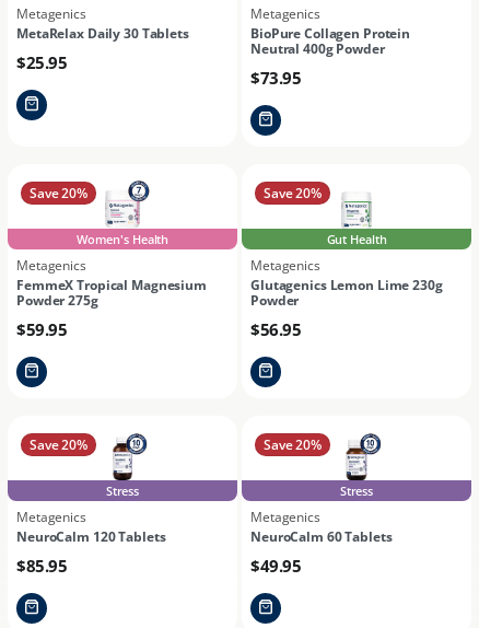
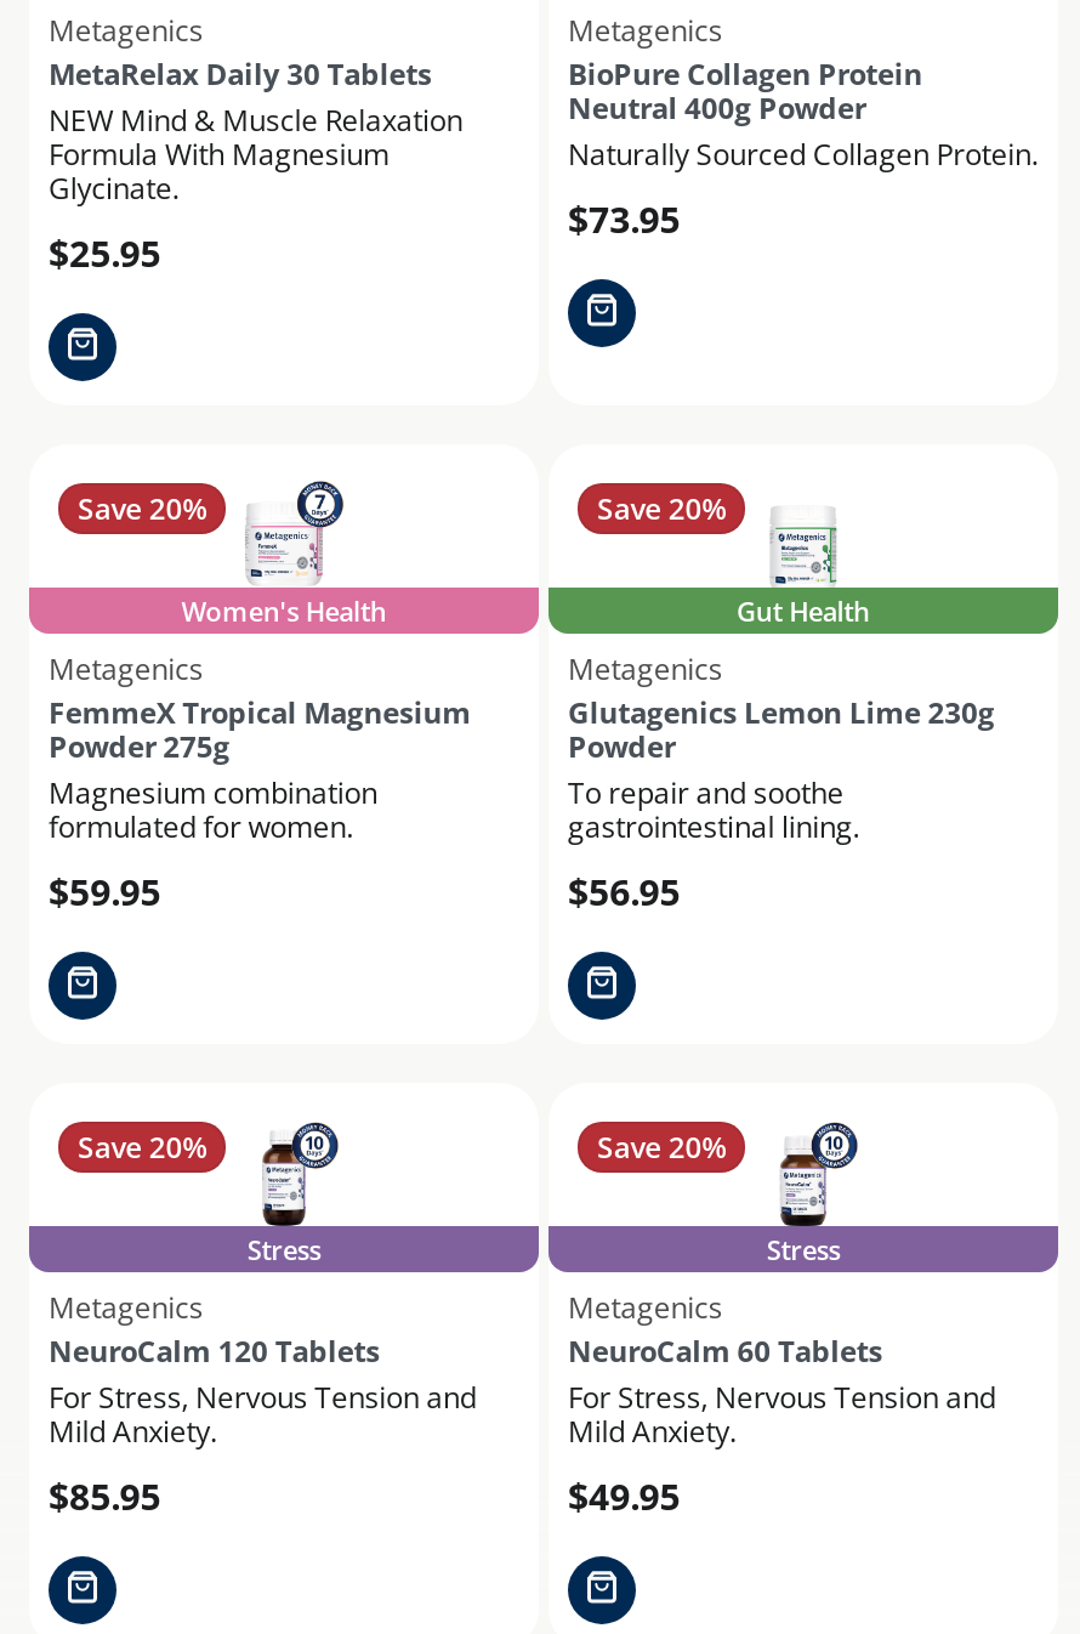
none -> [49,99,463,208] NEW Mind & Muscle Relaxation | Formula With Magnesium | Glycinate.
none -> [568,133,1038,174] Naturally Sourced Collagen Protein.
none -> [49,771,377,847] Magnesium combination | formulated for women.
none -> [568,771,859,847] To repair and soothe | gastrointestinal lining.
none -> [49,1376,476,1451] For Stress, Nervous Tension and | Mild Anxiety.
none -> [568,1376,996,1451] For Stress, Nervous Tension and | Mild Anxiety.

